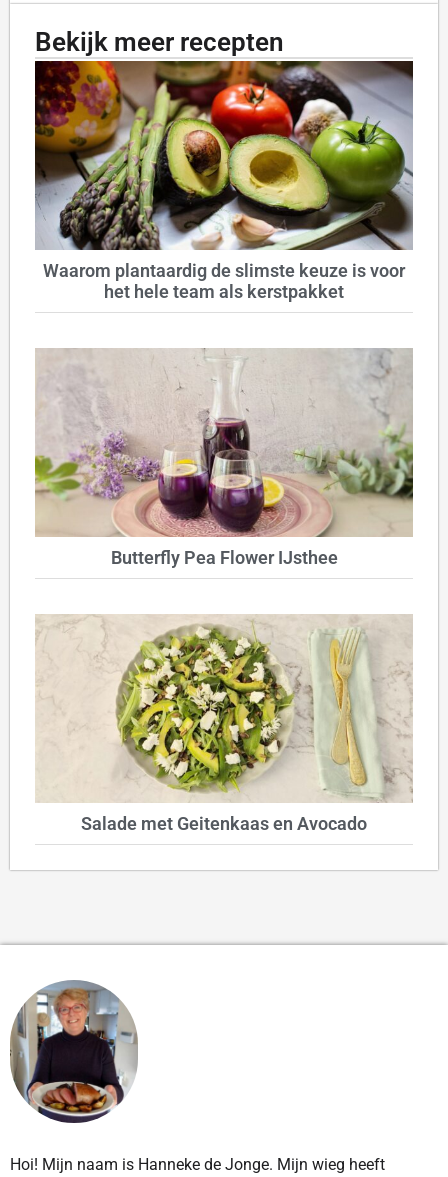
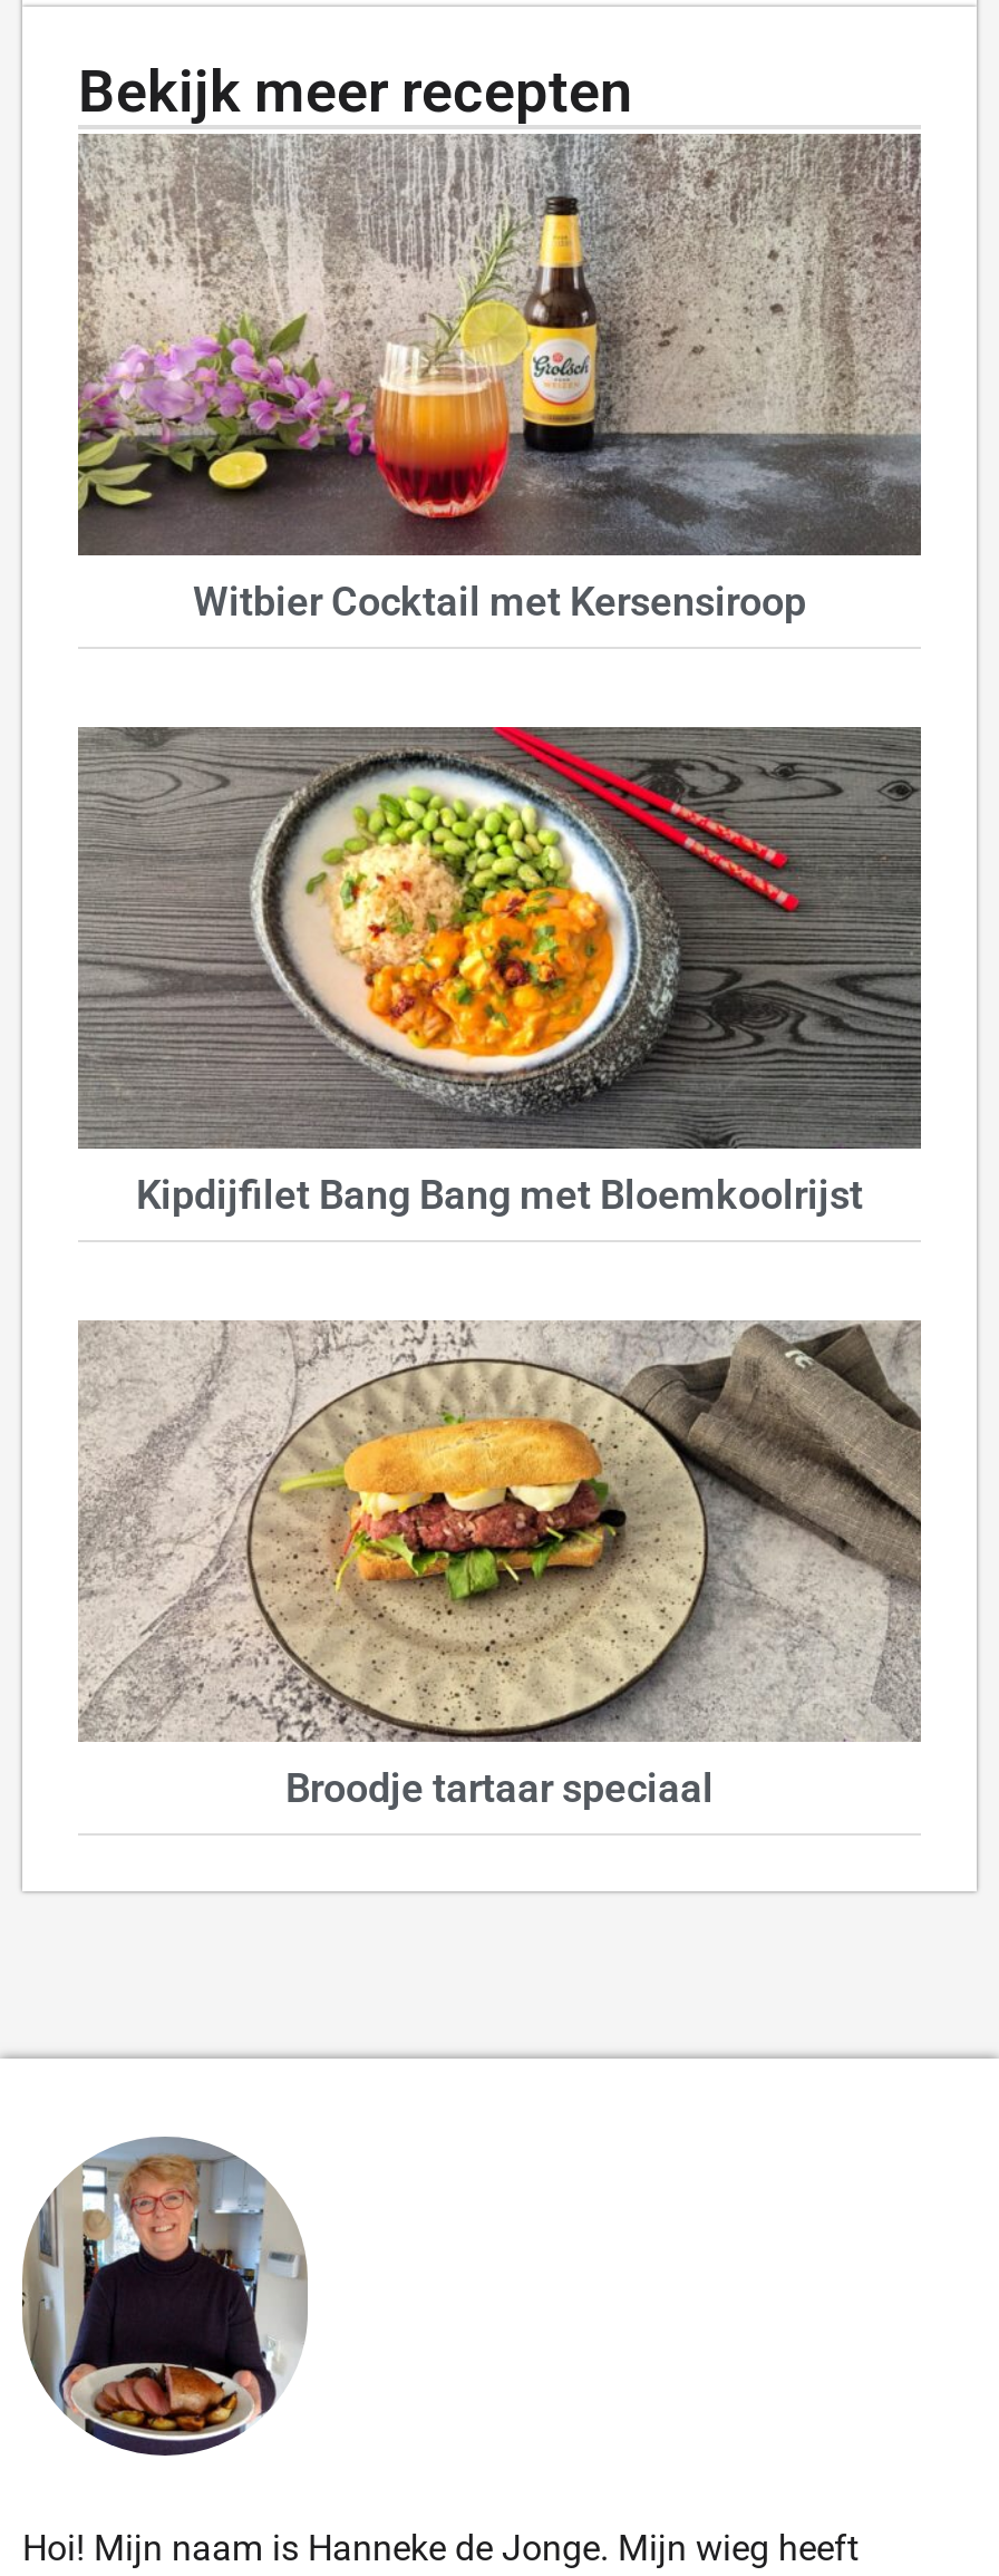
[35,60,413,302] [image] | Waarom plantaardig de slimste keuze is voor | het hele team als kerstpakket -> [78,134,921,625] [image] | Witbier Cocktail met Kersensiroop
[35,348,413,568] [image] | Butterfly Pea Flower IJsthee -> [78,725,921,1219] [image] | Kipdijfilet Bang Bang met Bloemkoolrijst
[36,615,412,834] [image] | Salade met Geitenkaas en Avocado -> [78,1320,921,1812] [image] | Broodje tartaar speciaal

